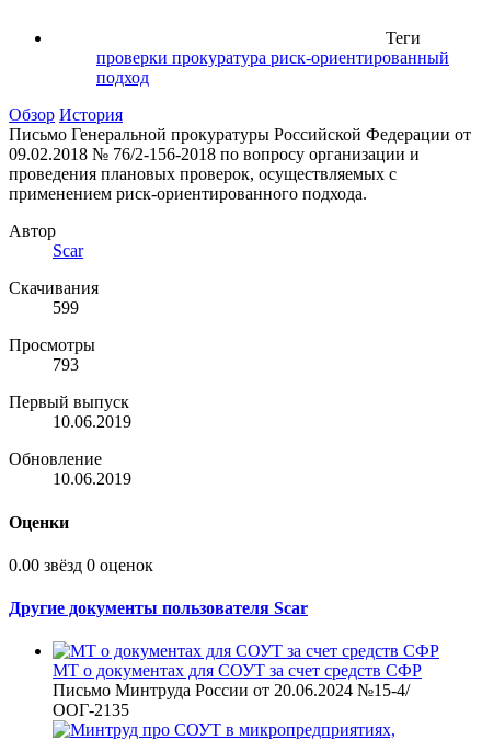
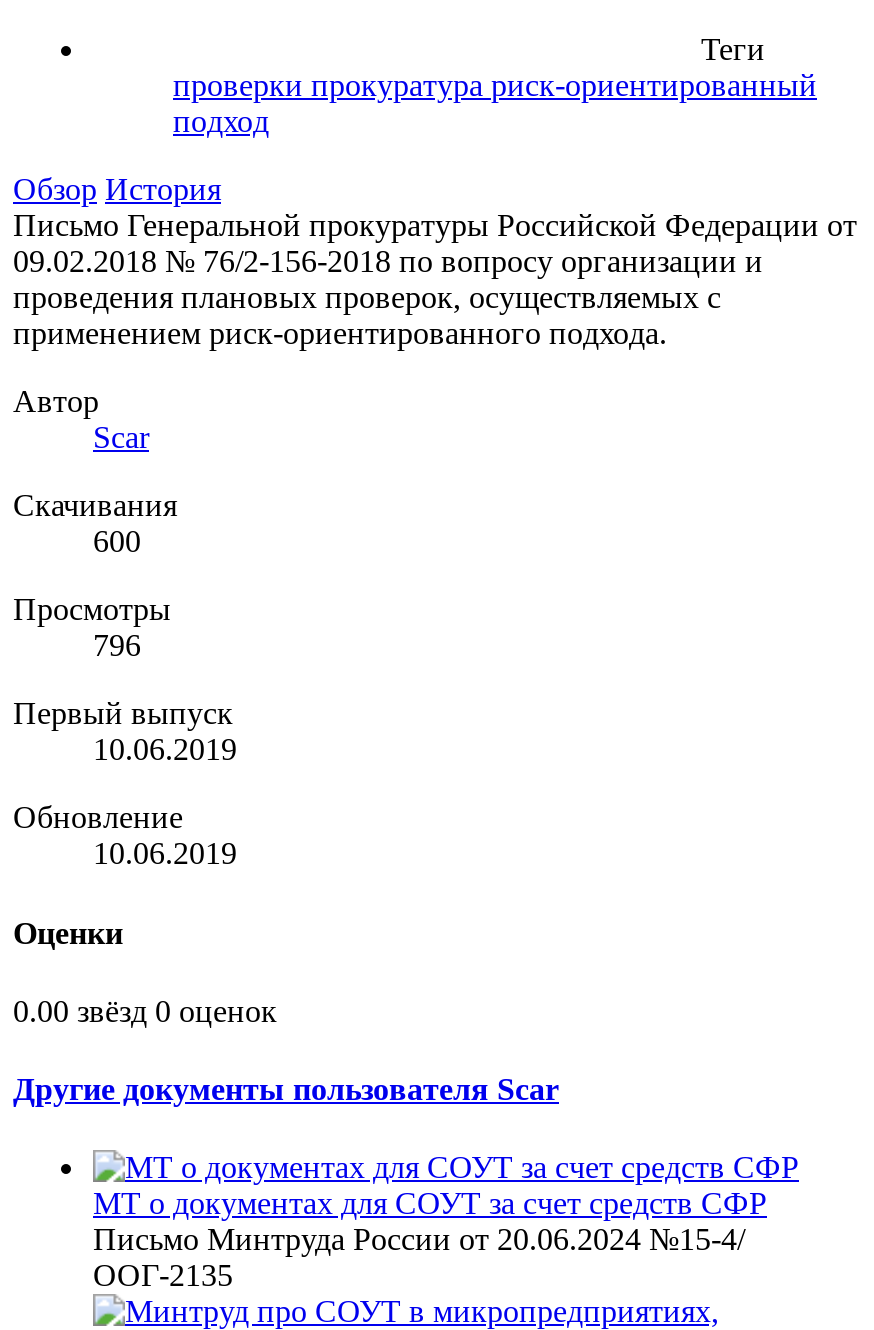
[53,299,79,317] 599 -> [93,525,141,559] 600
[53,356,79,374] 793 -> [93,629,141,663] 796

